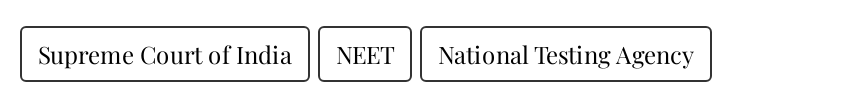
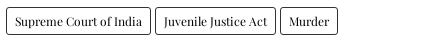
[336,37,694,69] NEET | National Testing Agency -> [164,13,329,29] Juvenile Justice Act | Murder

